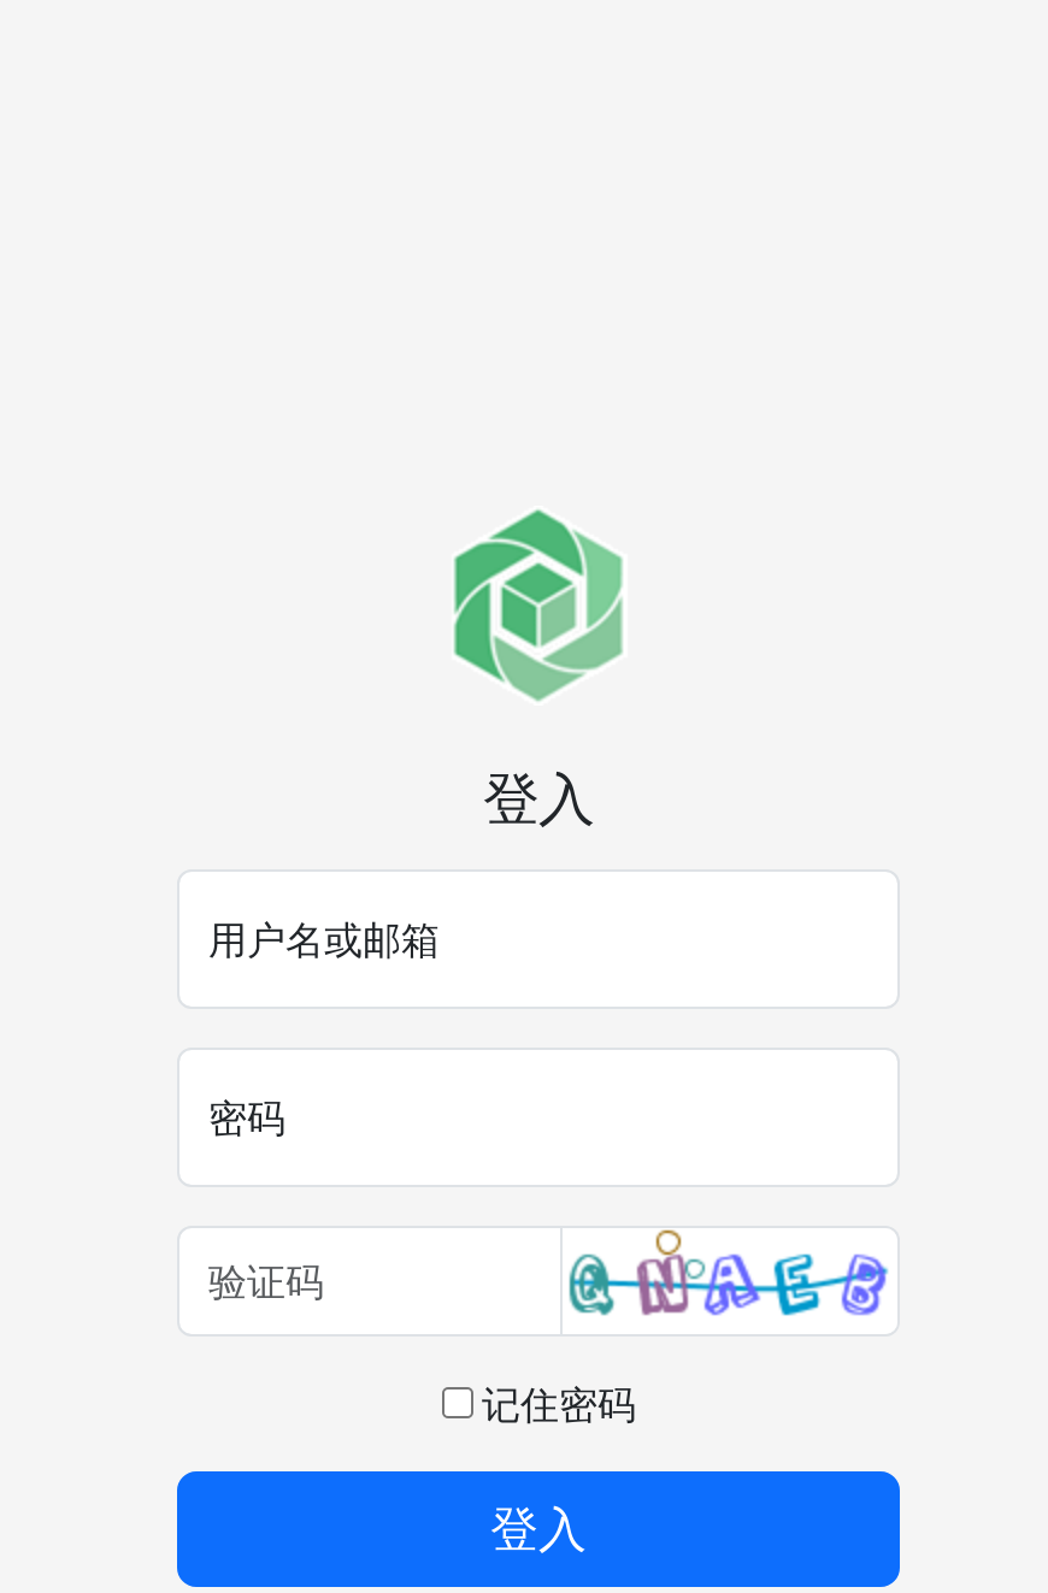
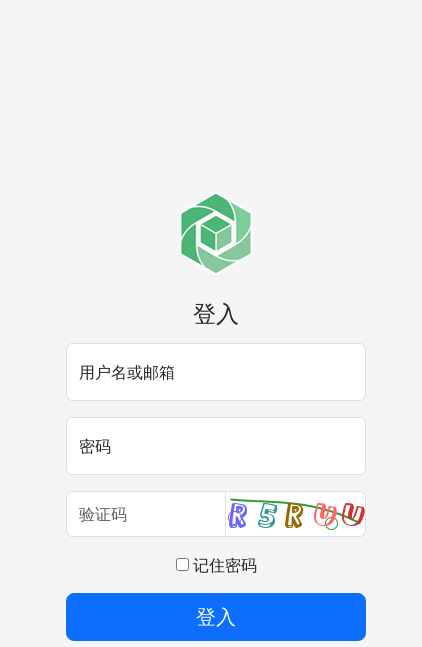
[567,1228,897,1320] [image] -> [228,493,366,531] [image]

